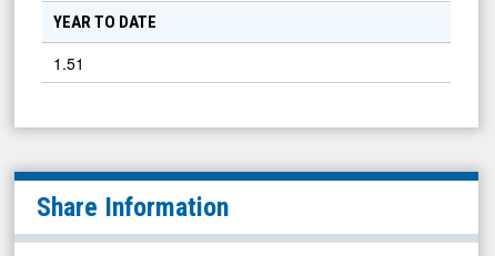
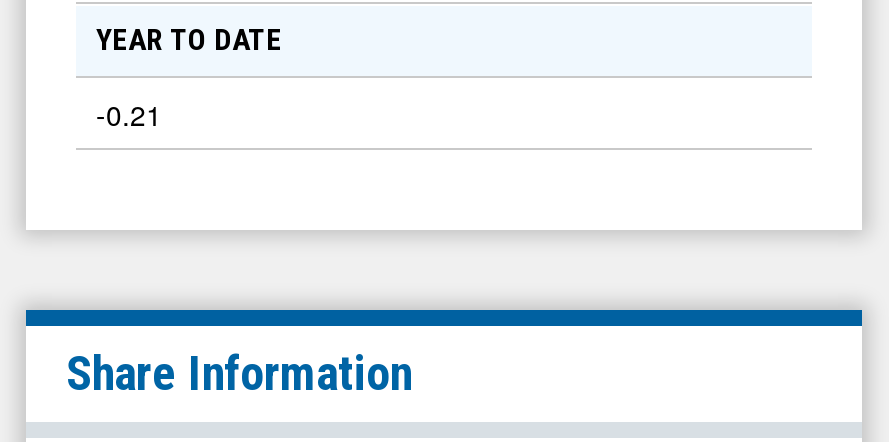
[53,52,84,74] 1.51 -> [96,94,162,134] -0.21

